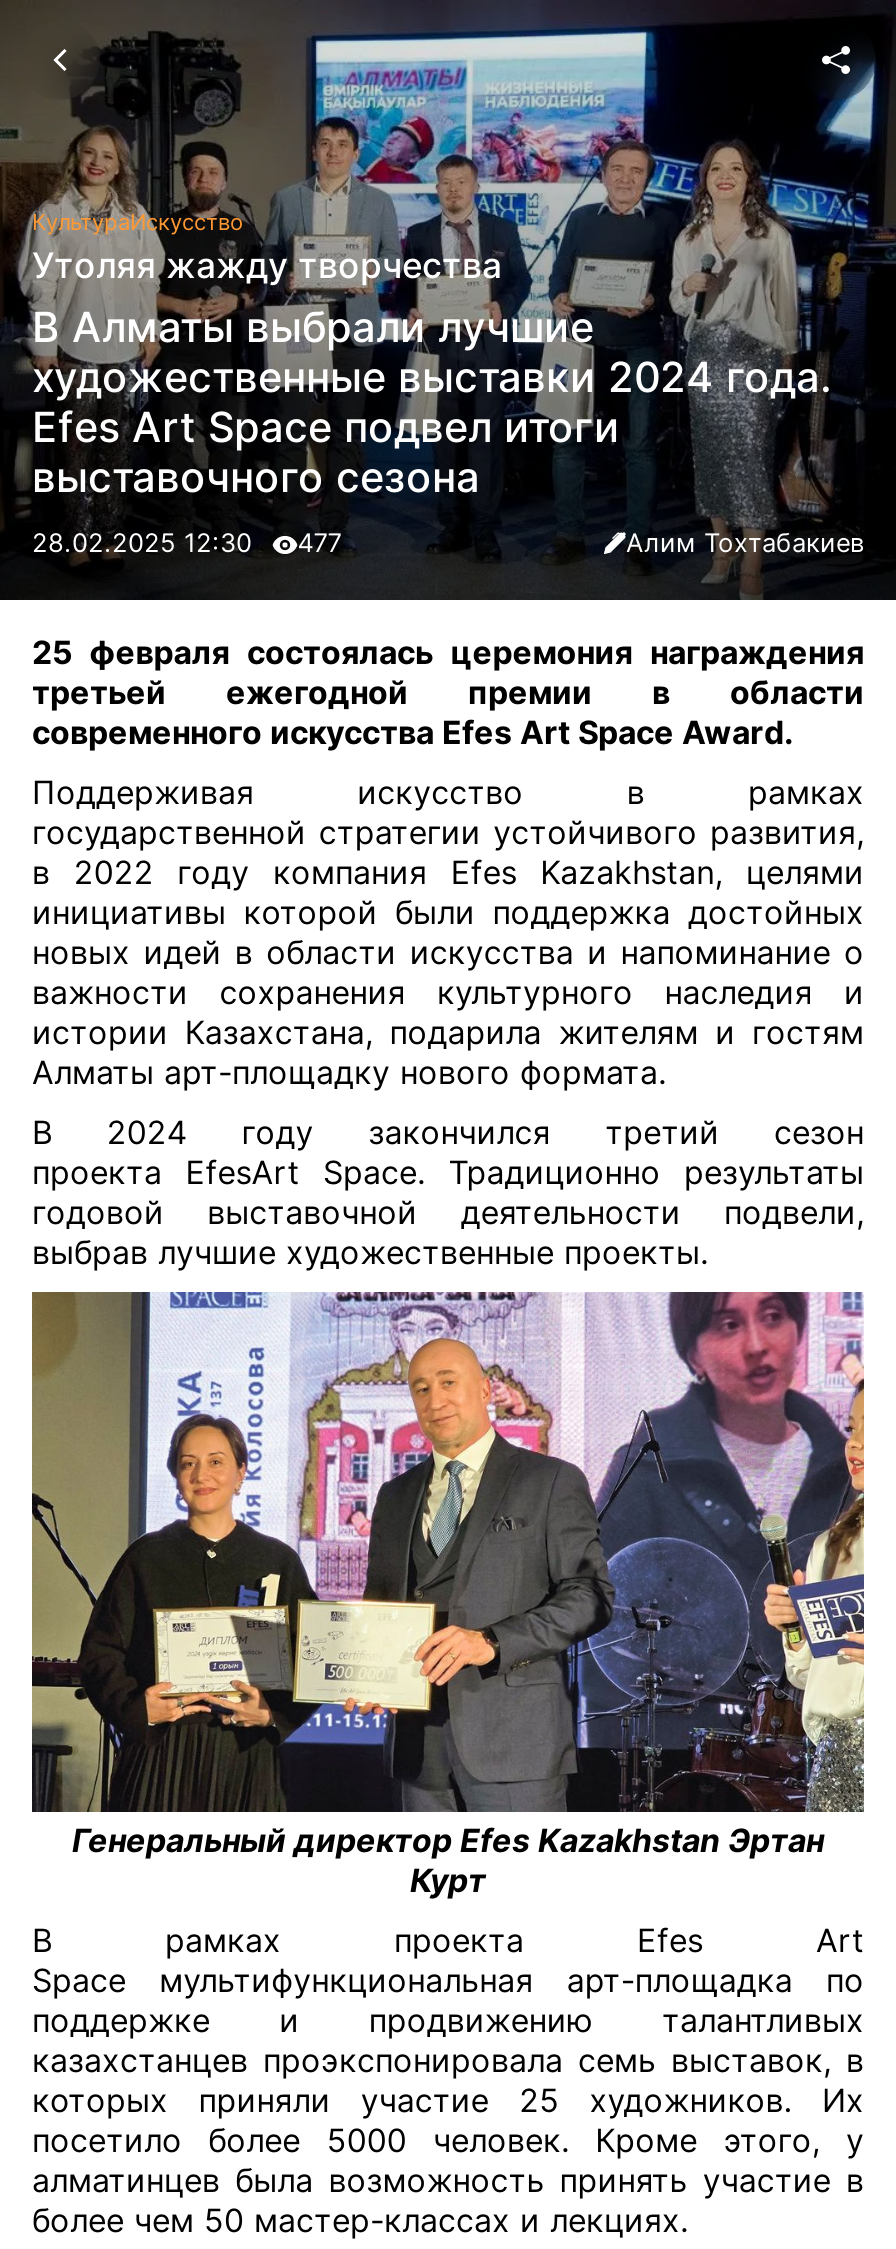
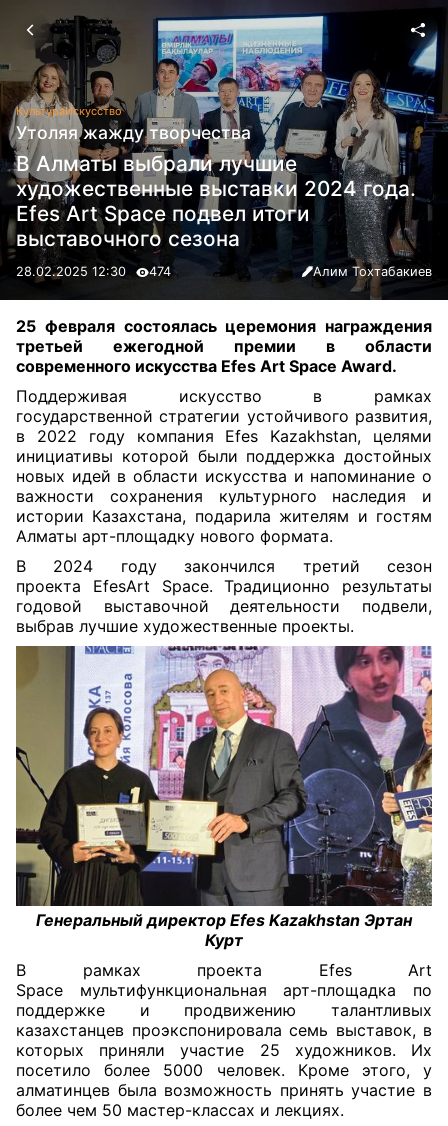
[32,528,342,558] 28.02.2025 12:30 477 -> [16,264,171,279] 28.02.2025 12:30 474

